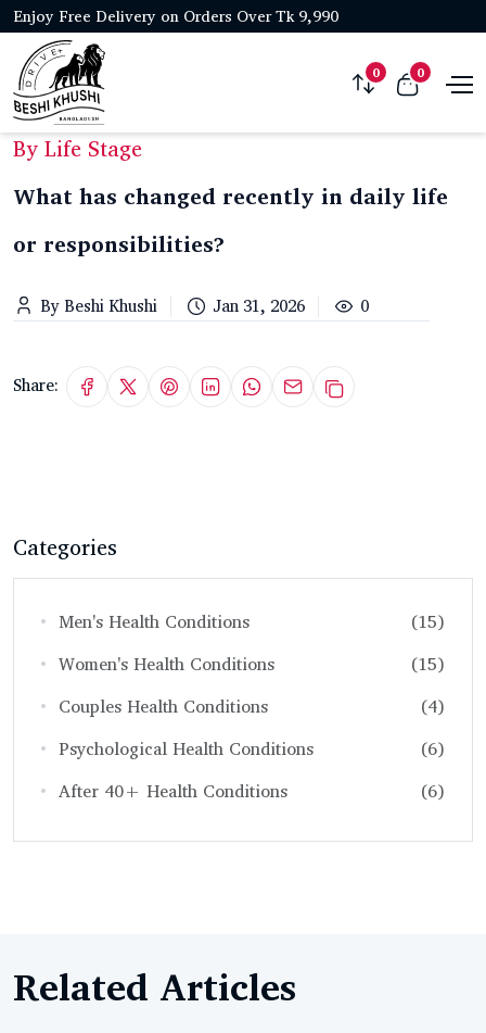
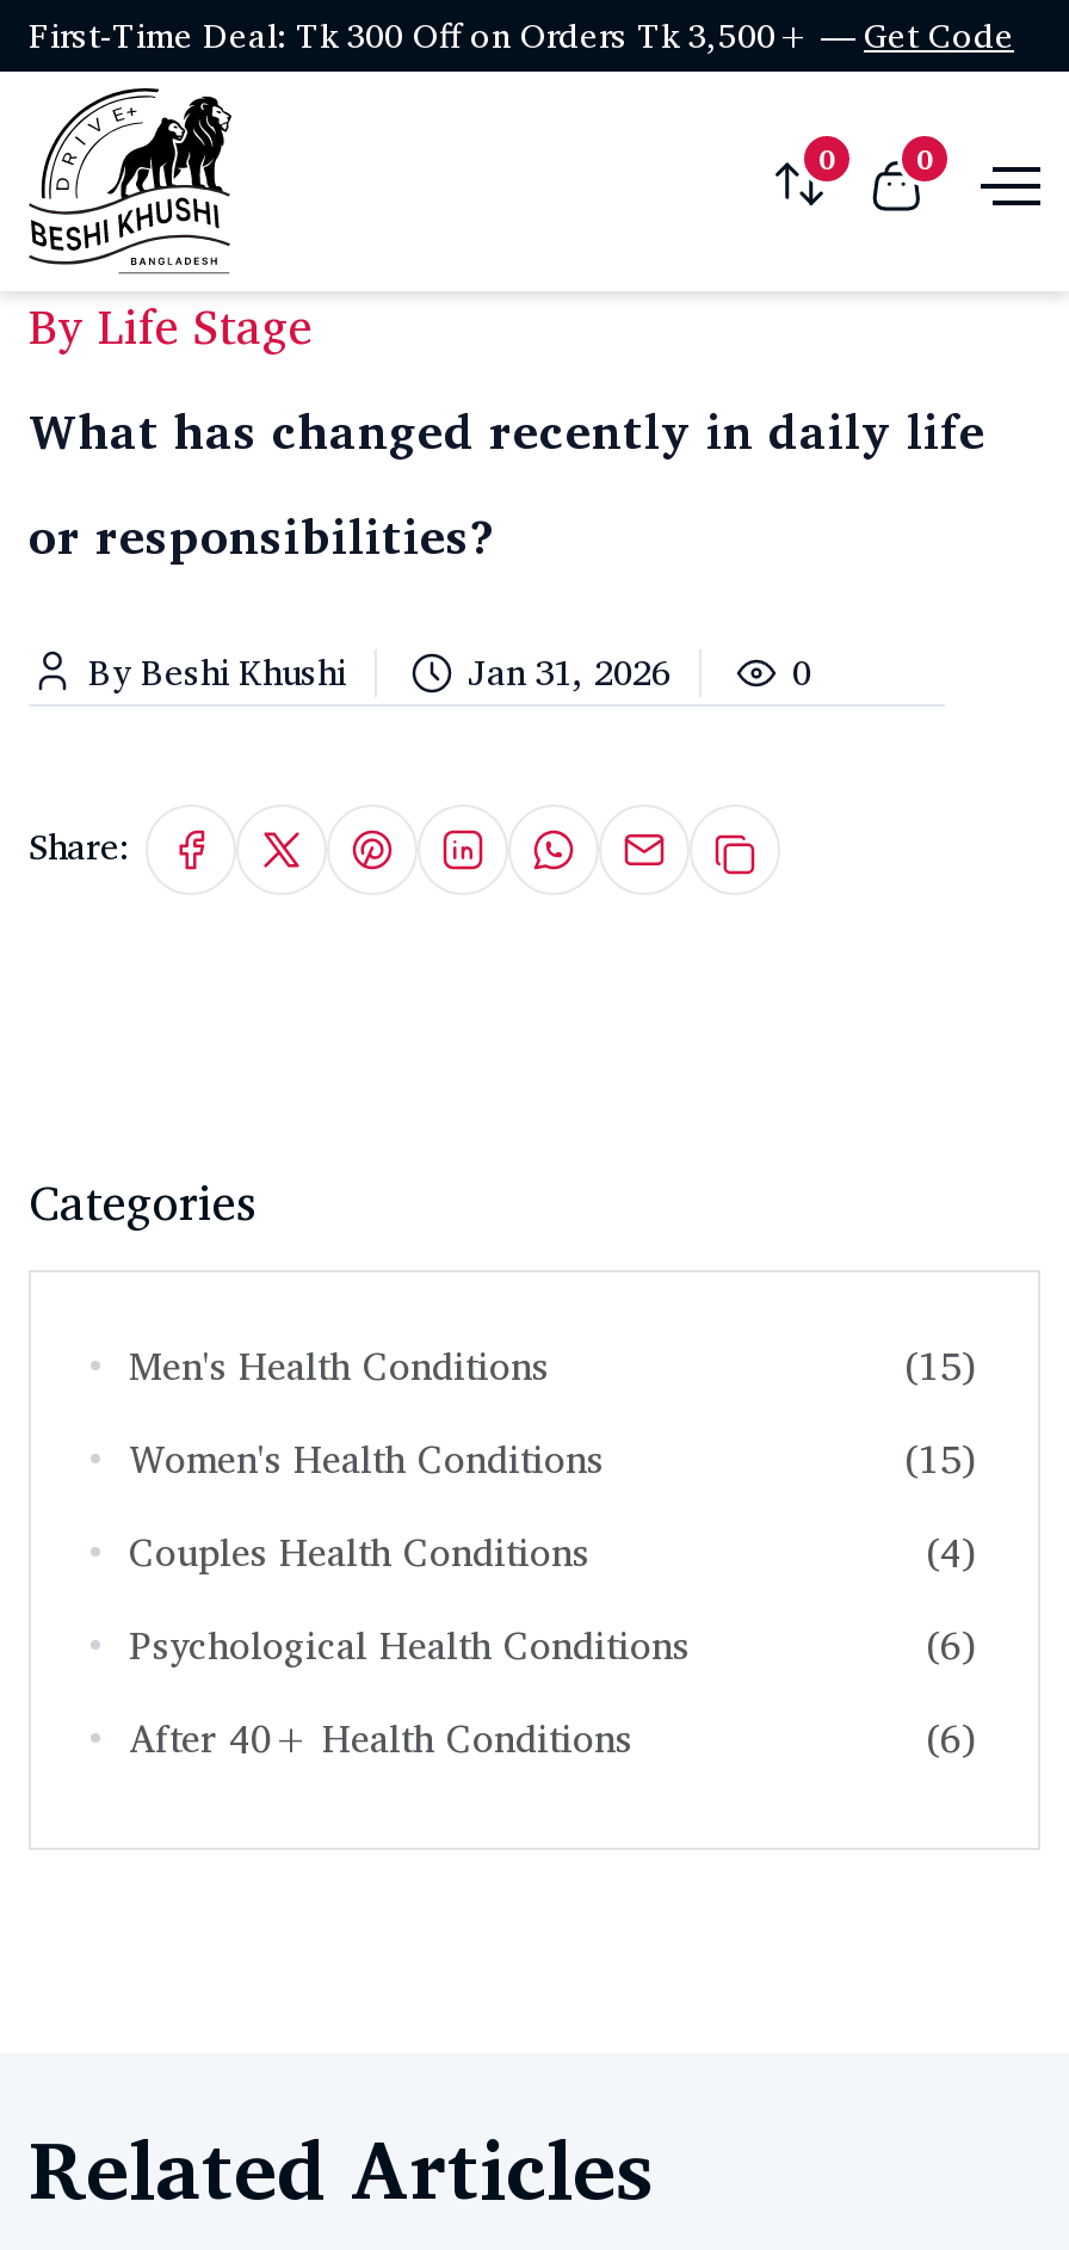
[13,3,338,28] Enjoy Free Delivery on Orders Over Tk 9,990 -> [29,7,1014,62] First-Time Deal: Tk 300 Off on Orders Tk 3,500+ — Get Code

